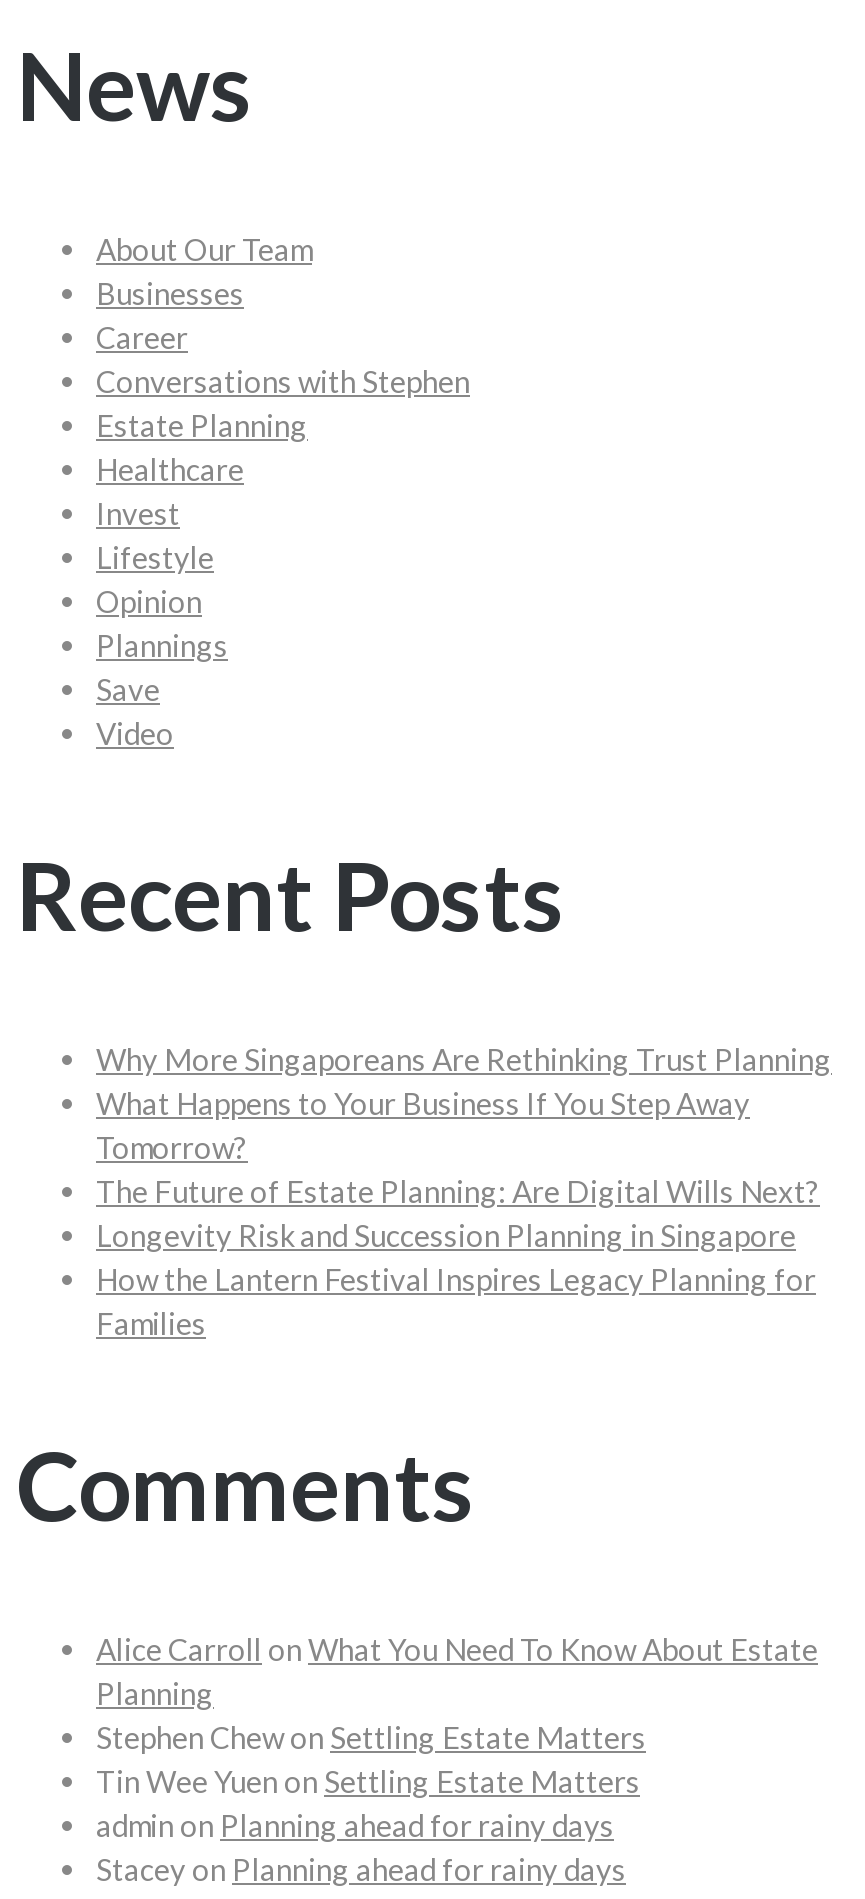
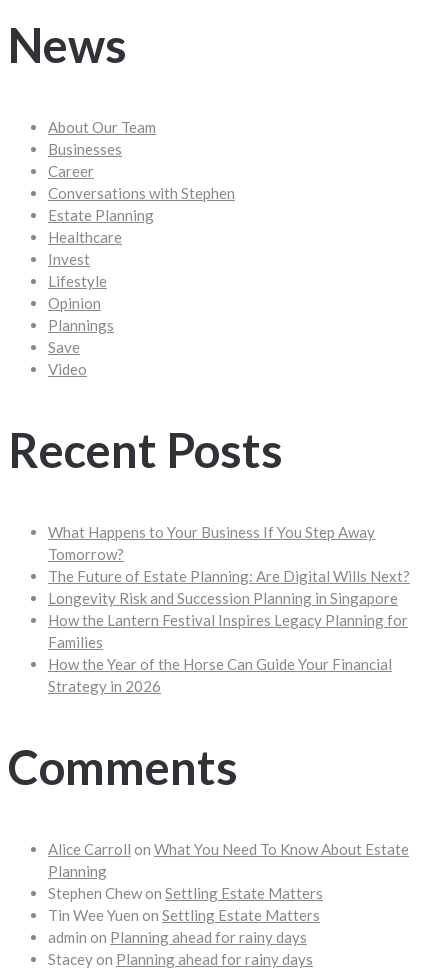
[96,1041,832,1077] Why More Singaporeans Are Rethinking Trust Planning -> none
moved [96,1085,820,1341] -> [48,523,410,651]: What Happens to Your Business If You Step Away | Tomorrow? | The Future of Estate Planning: Are Digital Wills Next? | Longevity Risk and Succession Planning in Singapore | How the Lantern Festival Inspires Legacy Planning for | Families
none -> [48,655,392,695] How the Year of the Horse Can Guide Your Financial | Strategy in 2026

